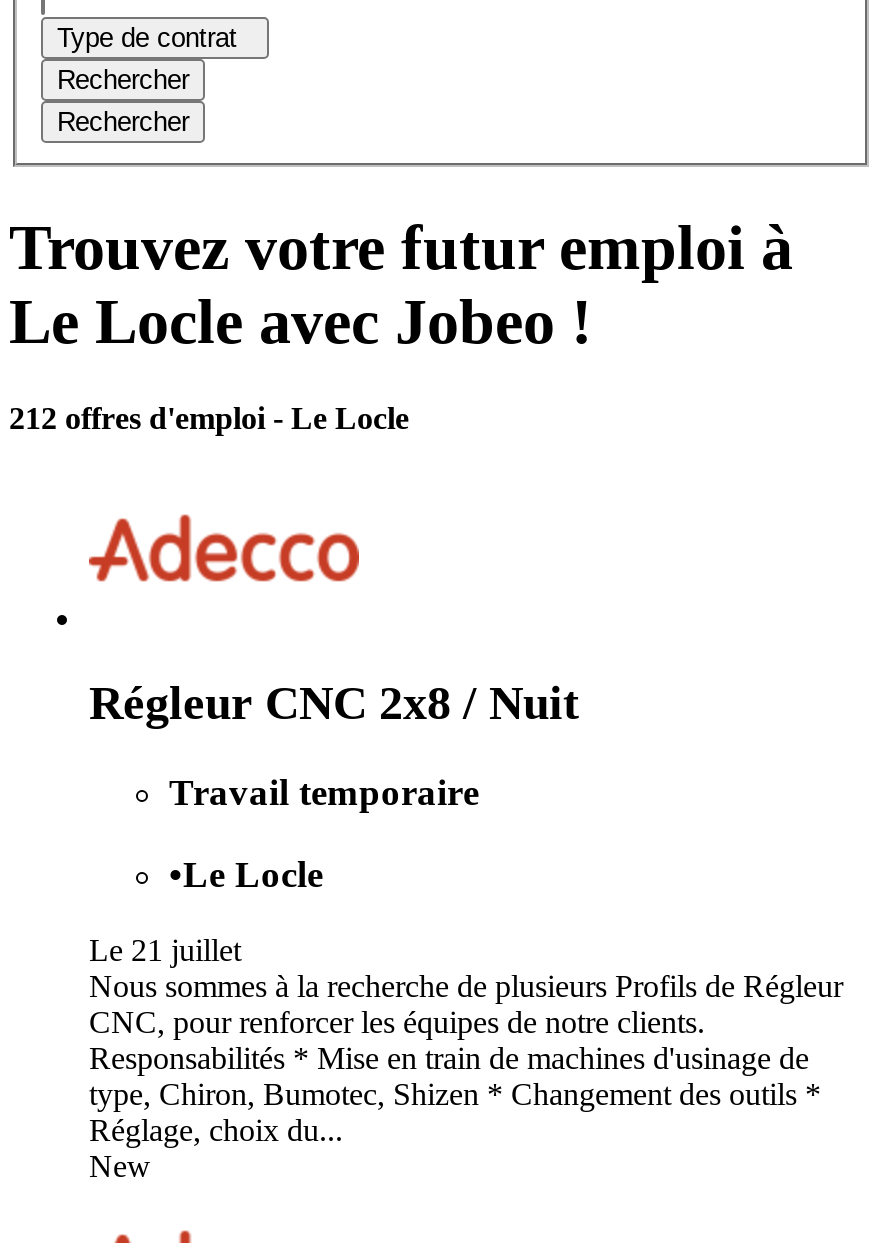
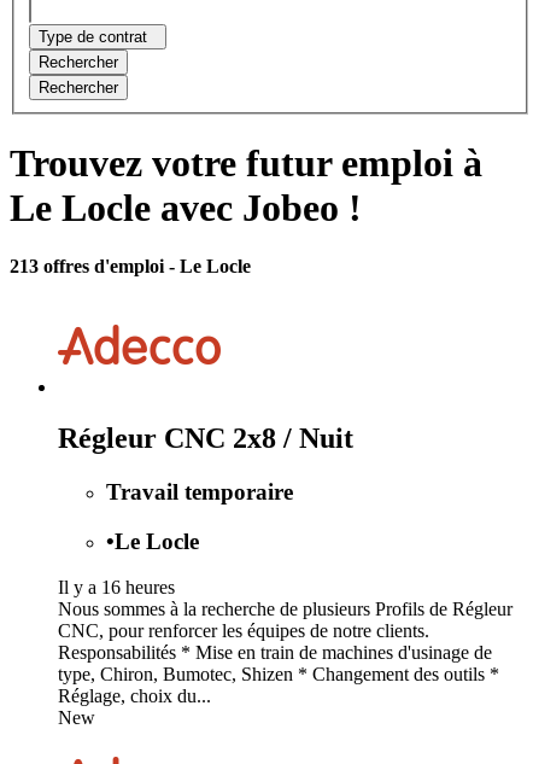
[9,401,409,435] 212 offres d'emploi - Le Locle -> [10,256,251,277] 213 offres d'emploi - Le Locle
[89,934,241,968] Le 21 juillet -> [58,577,175,598] Il y a 16 heures

